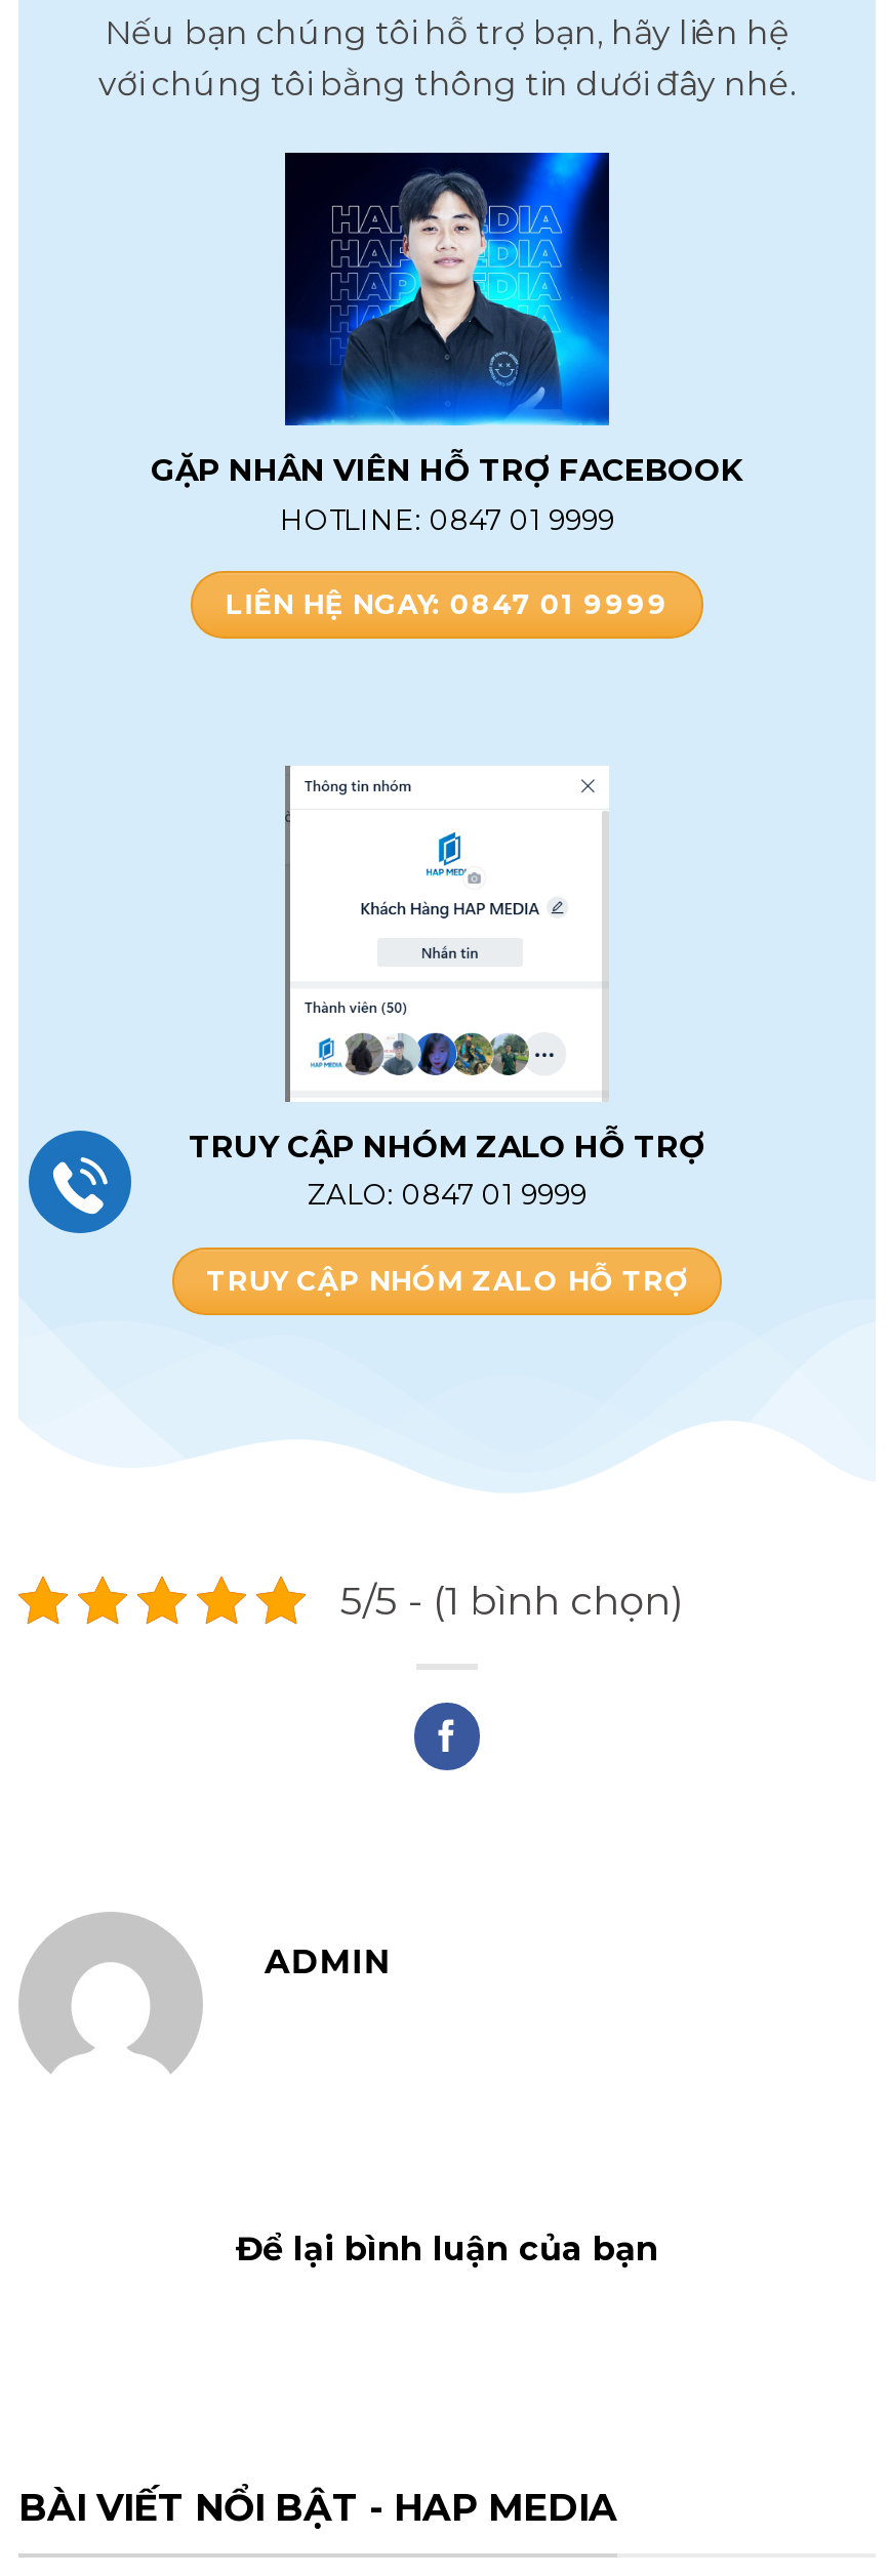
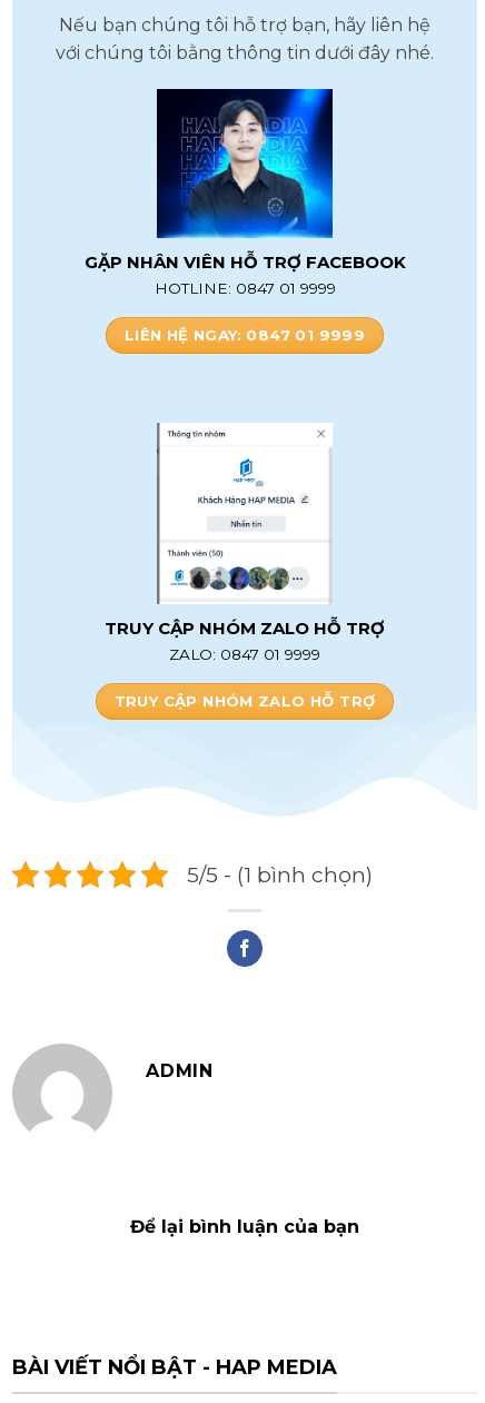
[27,1128,133,1236] [image] -> none

